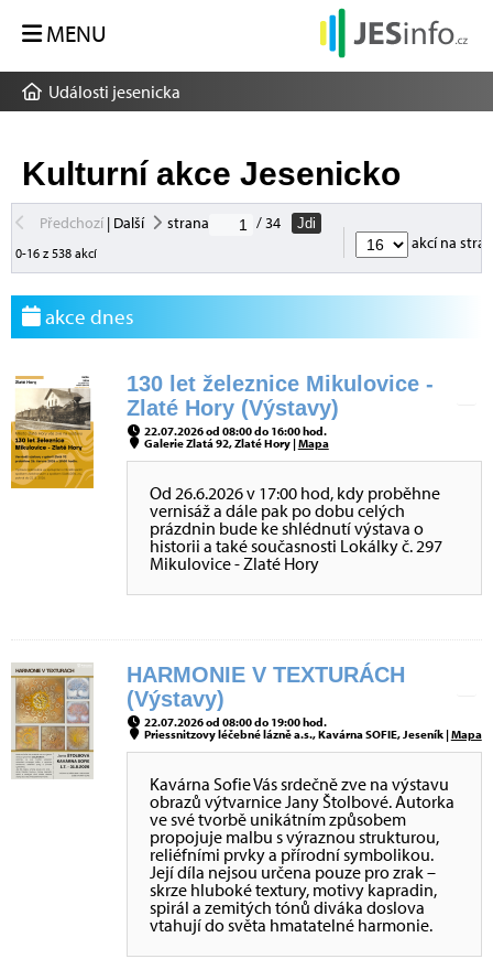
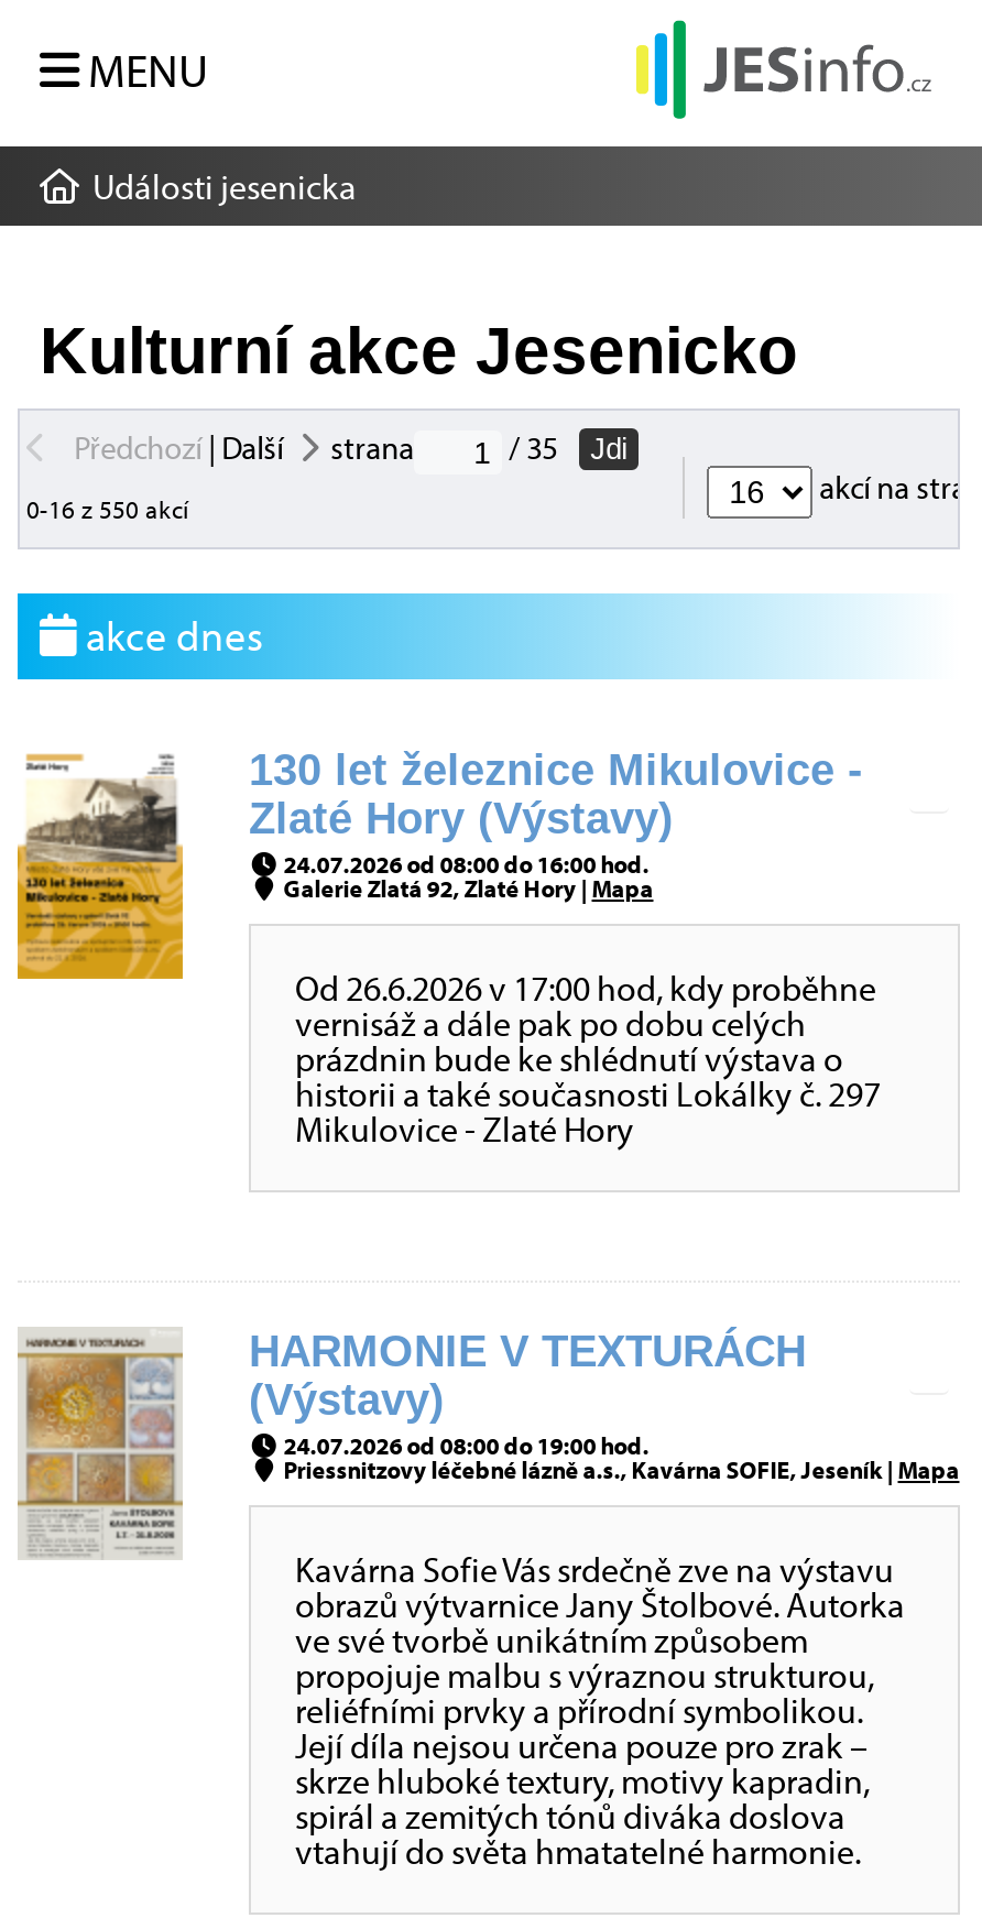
[253,212,316,233] / 34 Jdi -> [502,426,628,468] / 35 Jdi
[15,245,97,261] 0-16 z 538 akcí -> [26,492,189,525] 0-16 z 550 akcí
[142,423,327,439] 22.07.2026 od 08:00 do 16:00 hod. -> [279,849,649,880] 24.07.2026 od 08:00 do 16:00 hod.
[142,714,327,730] 22.07.2026 od 08:00 do 19:00 hod. -> [279,1430,649,1461] 24.07.2026 od 08:00 do 19:00 hod.

